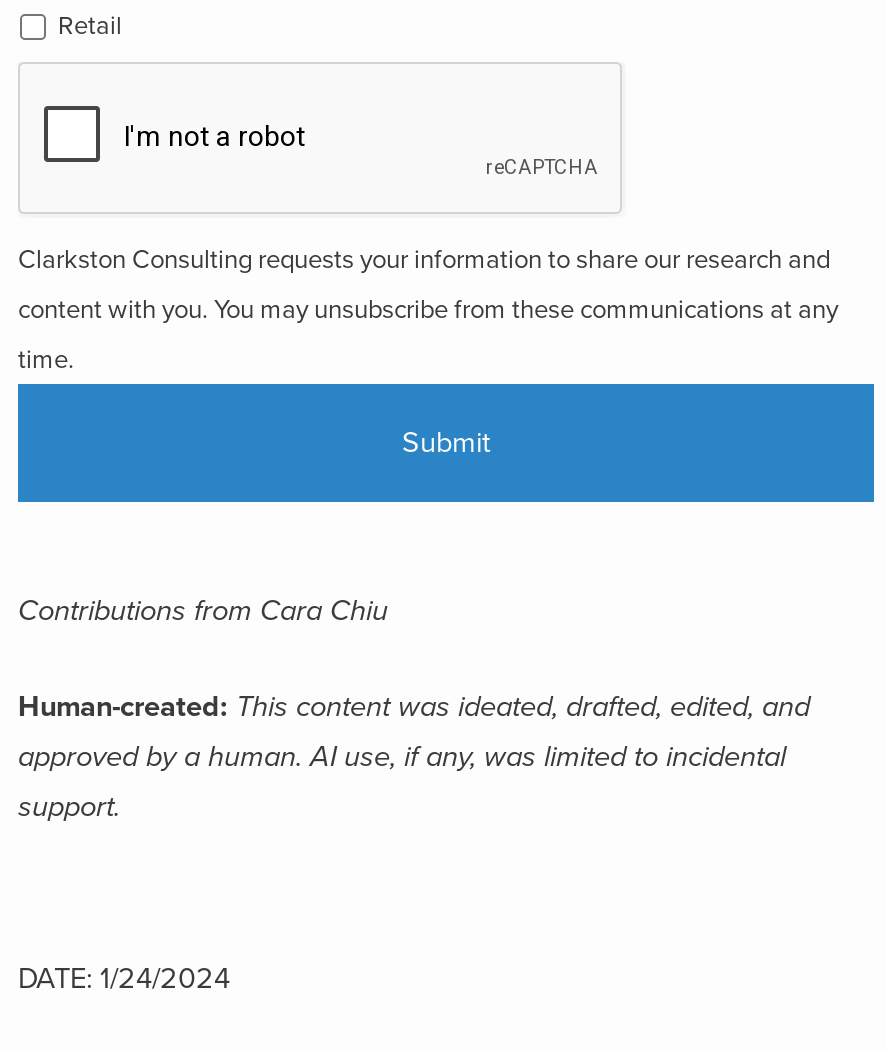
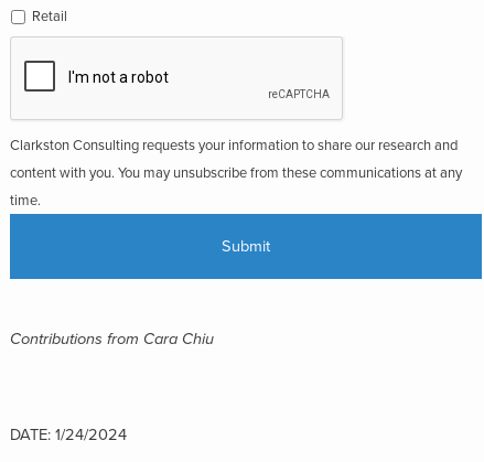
[18,689,810,823] Human-created: This content was ideated, drafted, edited, and | approved by a human. AI use, if any, was limited to incidental | support. -> none

